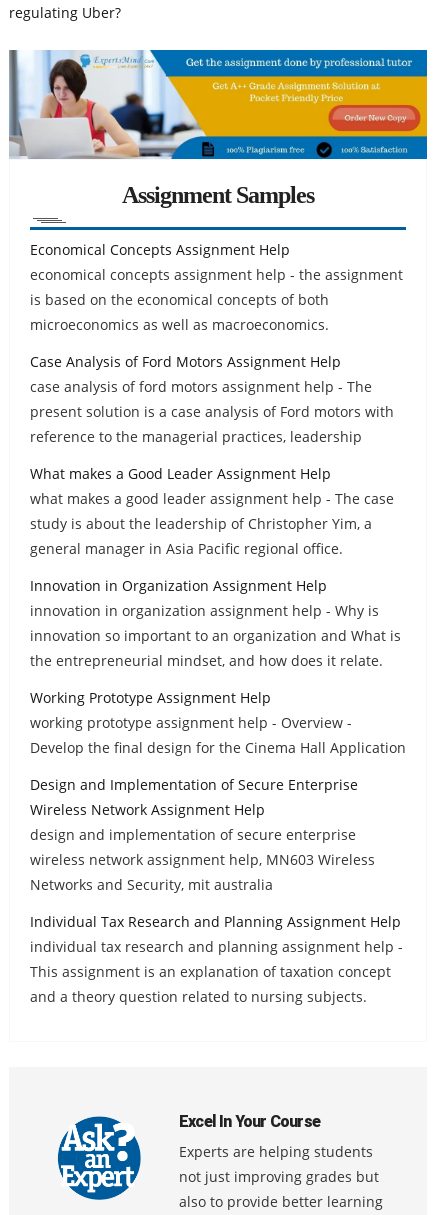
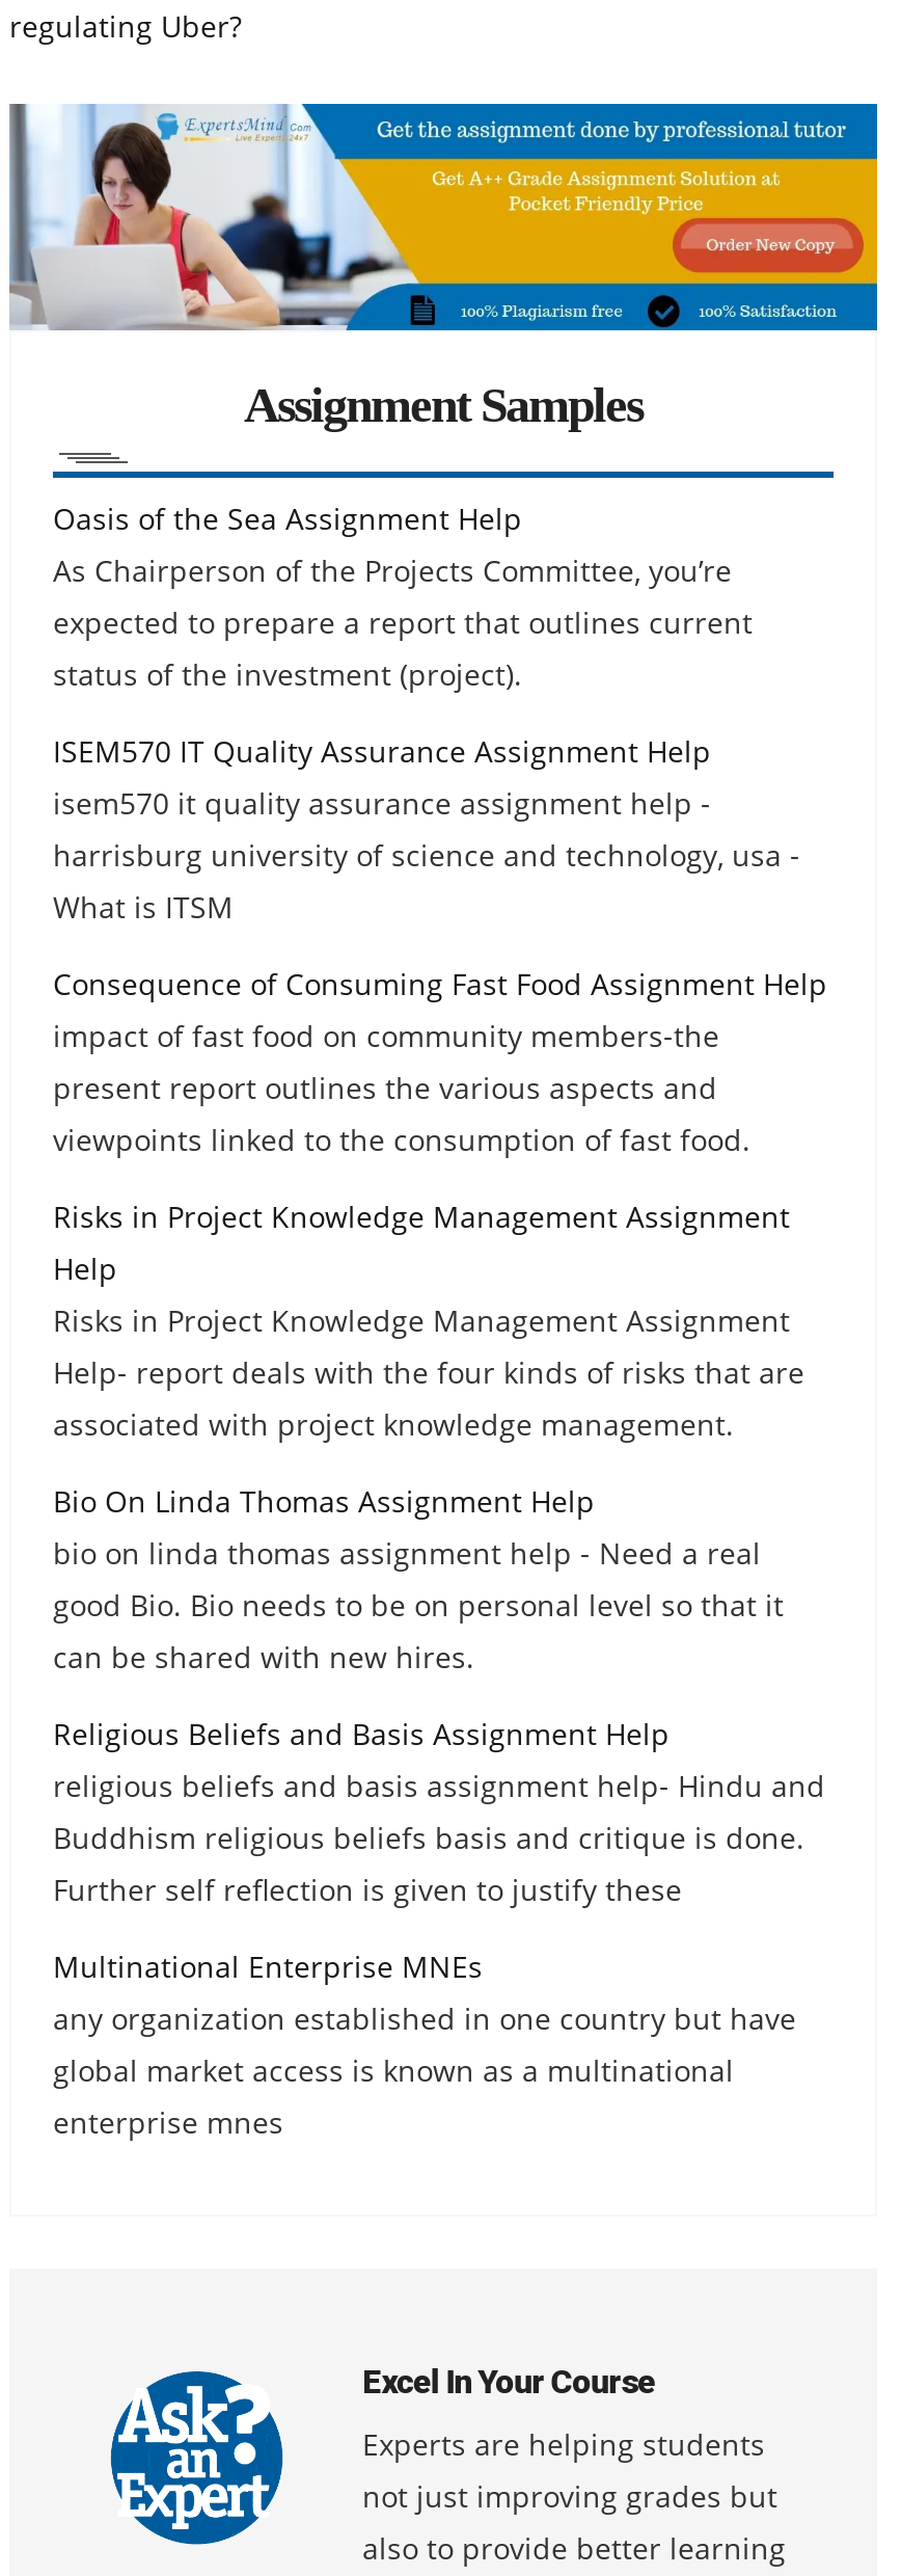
[30,240,403,334] Economical Concepts Assignment Help | economical concepts assignment help - the assignment | is based on the economical concepts of both | microeconomics as well as macroeconomics. -> [53,498,753,693] Oasis of the Sea Assignment Help | As Chairperson of the Projects Committee, you’re | expected to prepare a report that outlines current | status of the investment (project).
[30,352,394,446] Case Analysis of Ford Motors Assignment Help | case analysis of ford motors assignment help - The | present solution is a case analysis of Ford motors with | reference to the managerial practices, leadership -> [53,731,800,926] ISEM570 IT Quality Assurance Assignment Help | isem570 it quality assurance assignment help - | harrisburg university of science and technology, usa - | What is ITSM
[30,464,394,558] What makes a Good Leader Assignment Help | what makes a good leader assignment help - The case | study is about the leadership of Christopher Yim, a | general manager in Asia Pacific regional office. -> [53,963,827,1159] Consequence of Consuming Fast Food Assignment Help | impact of fast food on community members-the | present report outlines the various aspects and | viewpoints linked to the consumption of fast food.
[30,576,401,670] Innovation in Organization Assignment Help | innovation in organization assignment help - Why is | innovation so important to an organization and What is | the entrepreneurial mindset, and how does it relate. -> [53,1196,804,1443] Risks in Project Knowledge Management Assignment | Help | Risks in Project Knowledge Management Assignment | Help- report deals with the four kinds of risks that are | associated with project knowledge management.
[30,688,406,757] Working Prototype Assignment Help | working prototype assignment help - Overview - | Develop the final design for the Cinema Hall Application -> [53,1481,784,1676] Bio On Linda Thomas Assignment Help | bio on linda thomas assignment help - Need a real | good Bio. Bio needs to be on personal level so that it | can be shared with new hires.
[30,775,375,894] Design and Implementation of Secure Enterprise | Wireless Network Assignment Help | design and implementation of secure enterprise | wireless network assignment help, MN603 Wireless | Networks and Security, mit australia -> [53,1713,825,1909] Religious Beliefs and Basis Assignment Help | religious beliefs and basis assignment help- Hindu and | Buddhism religious beliefs basis and critique is done. | Further self reflection is given to justify these
[30,912,403,1006] Individual Tax Research and Planning Assignment Help | individual tax research and planning assignment help - | This assignment is an explanation of taxation concept | and a theory question related to nursing subjects. -> [53,1946,796,2141] Multinational Enterprise MNEs | any organization established in one country but have | global market access is known as a multinational | enterprise mnes

